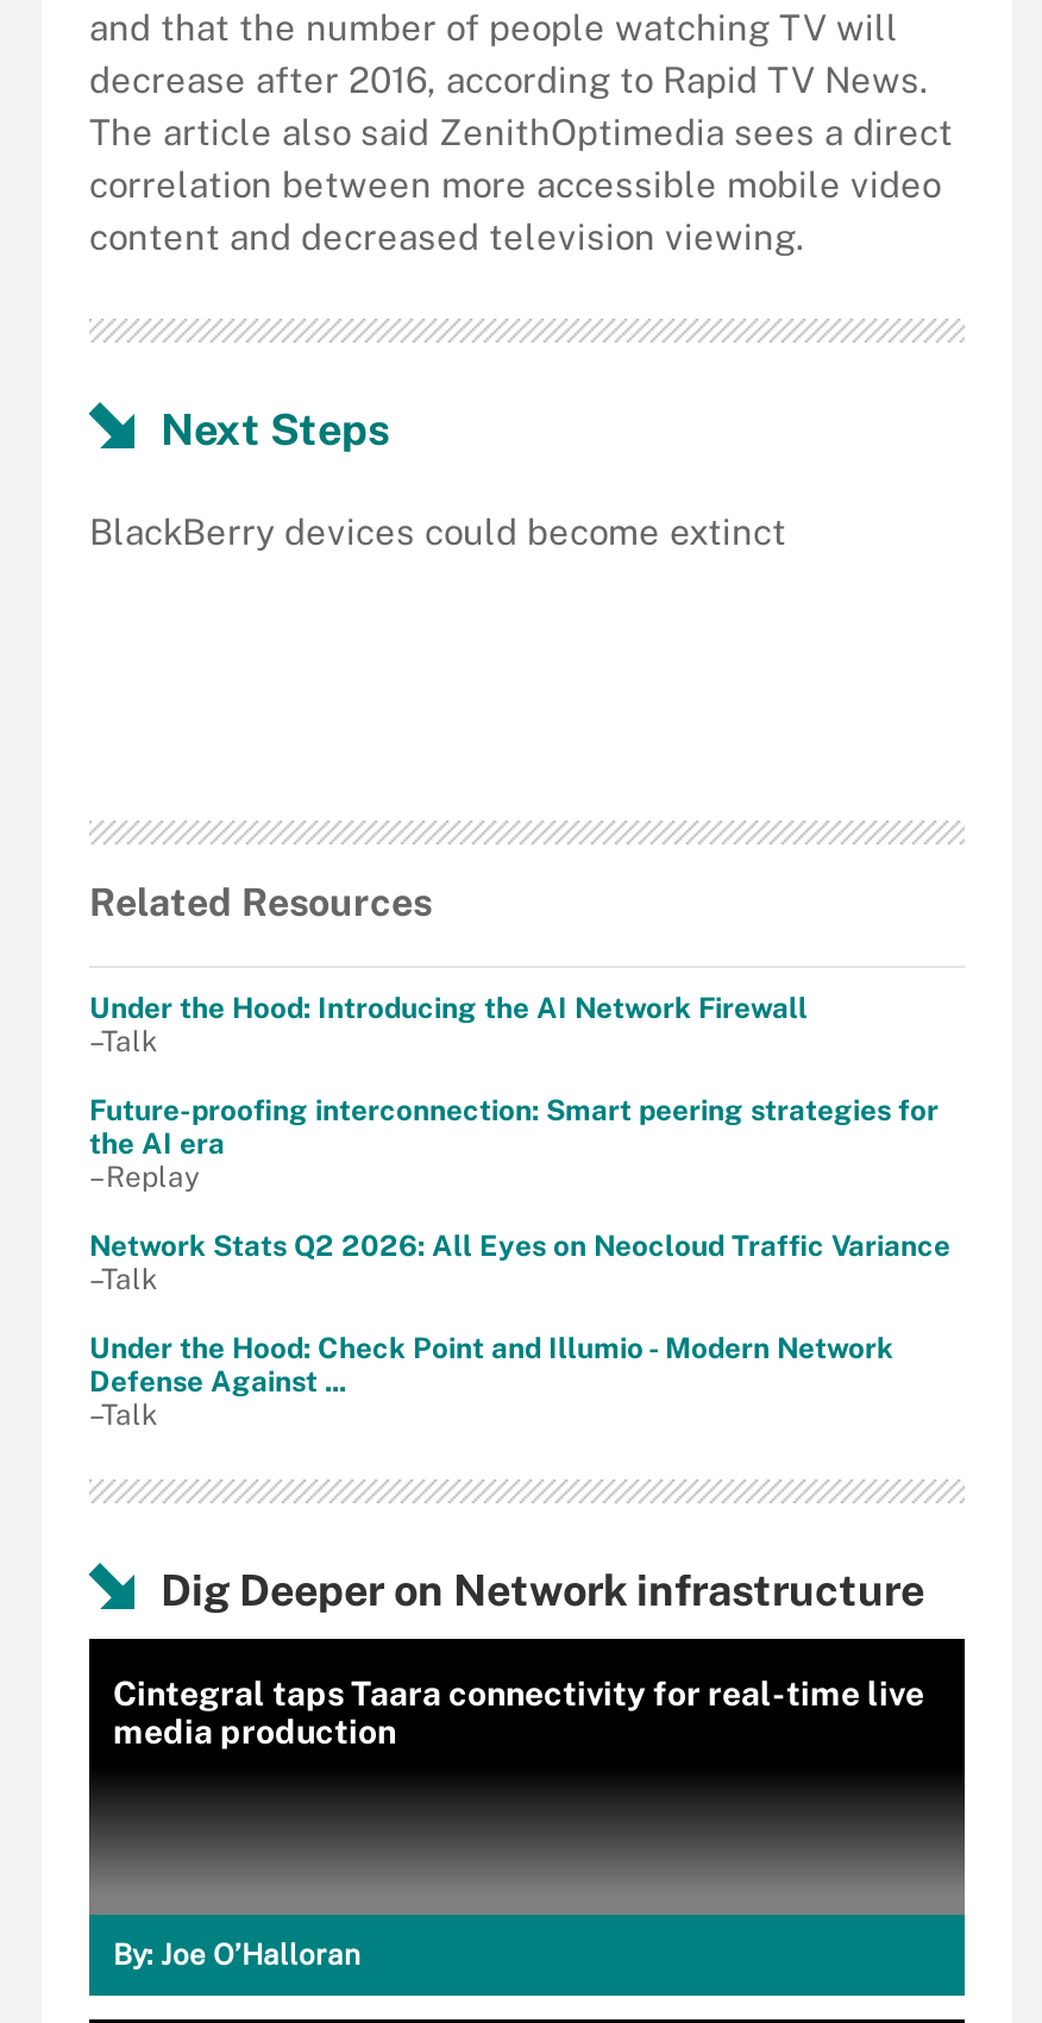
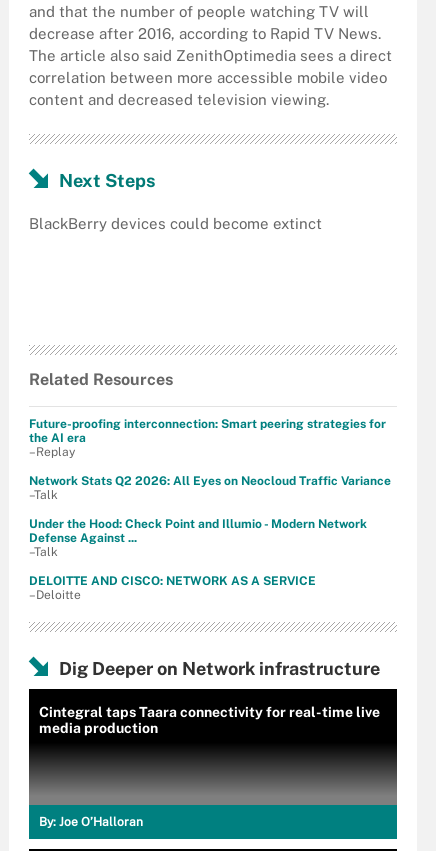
[89,992,808,1058] Under the Hood: Introducing the AI Network Firewall | –Talk -> none
moved [89,1094,950,1432] -> [29,417,391,559]: Future-proofing interconnection: Smart peering strategies for | the AI era | –Replay | Network Stats Q2 2026: All Eyes on Neocloud Traffic Variance | –Talk | Under the Hood: Check Point and Illumio - Modern Network | Defense Against ... | –Talk
none -> [29,574,316,602] DELOITTE AND CISCO: NETWORK AS A SERVICE | –Deloitte

